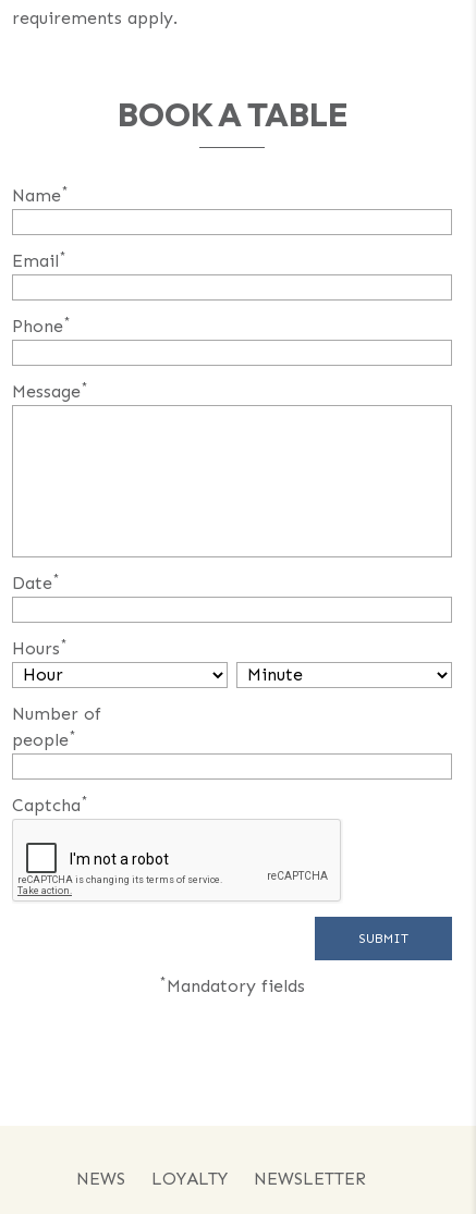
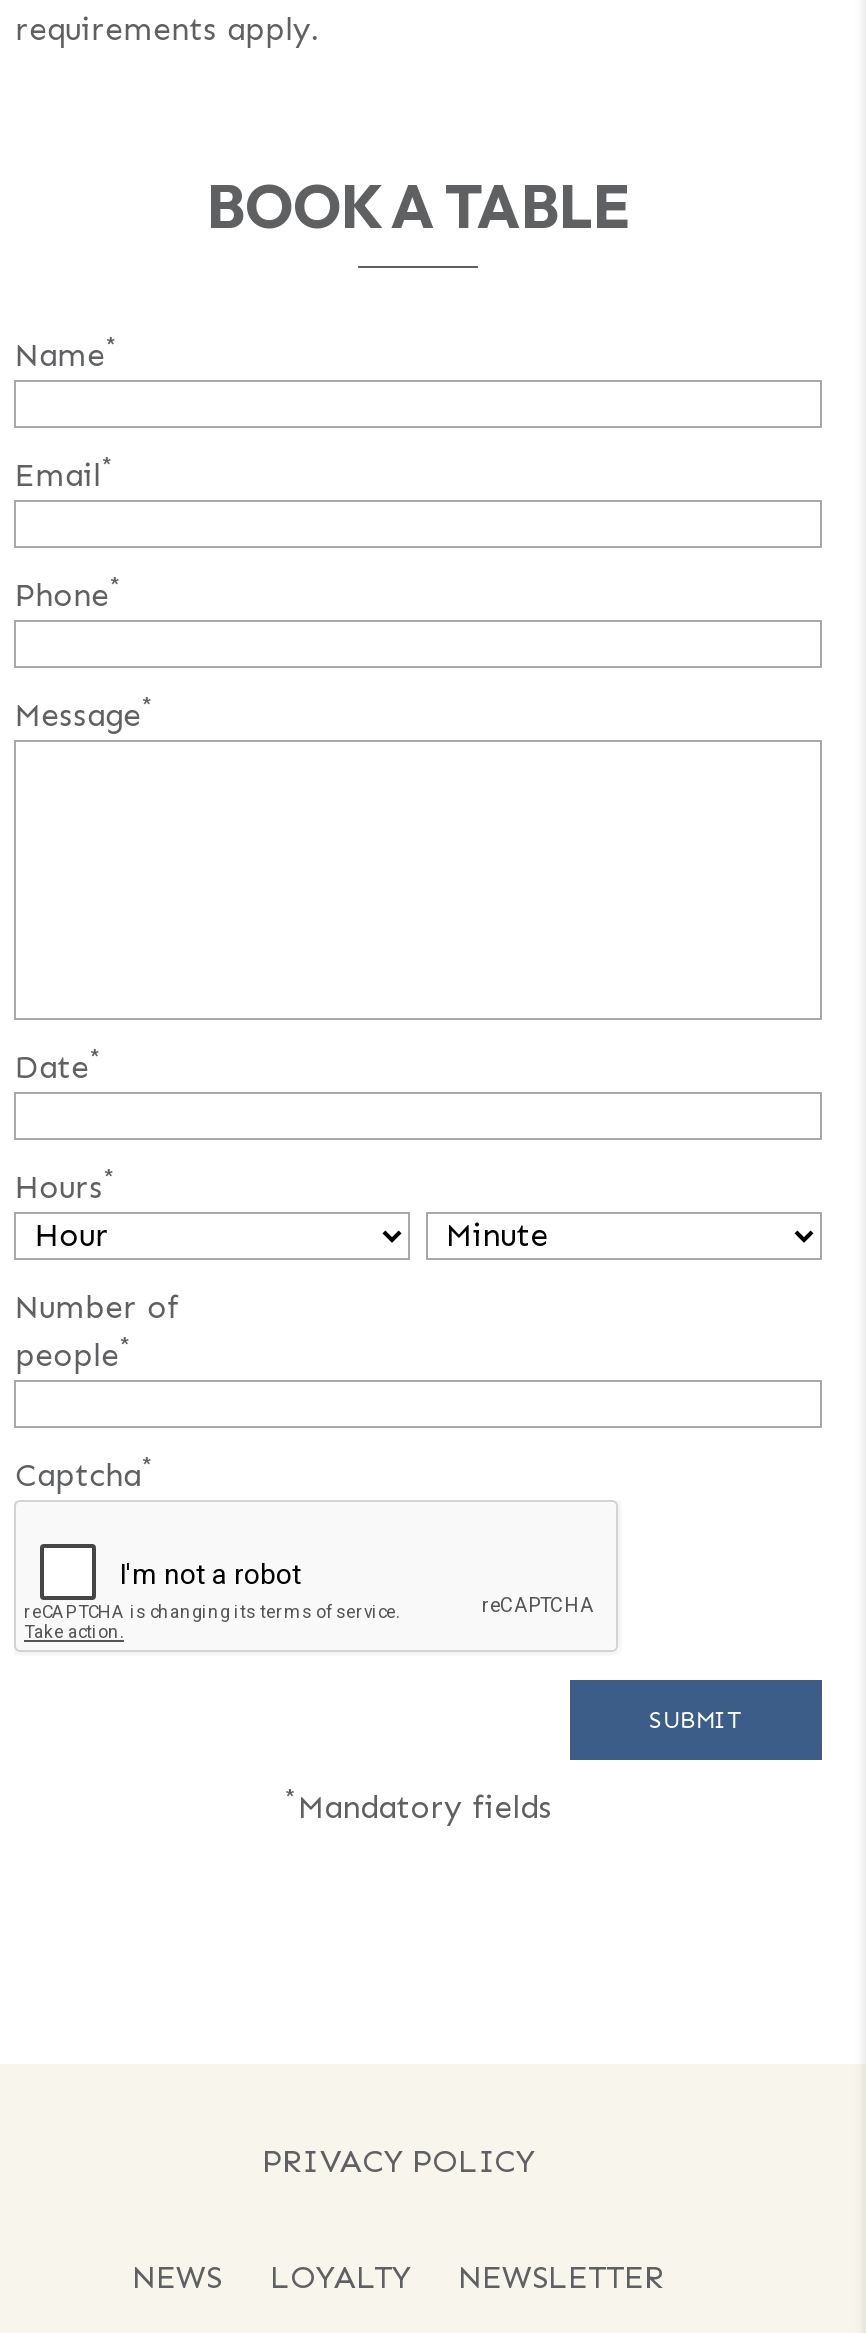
none -> [262,2142,534,2180] PRIVACY POLICY

